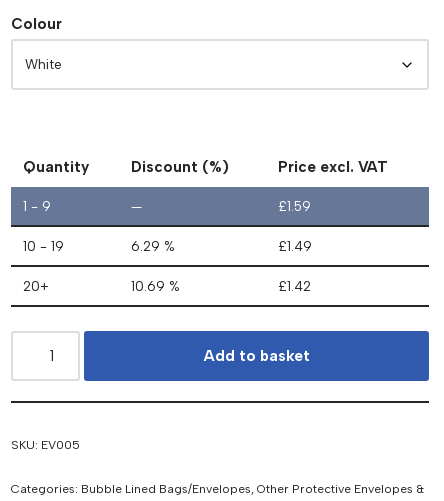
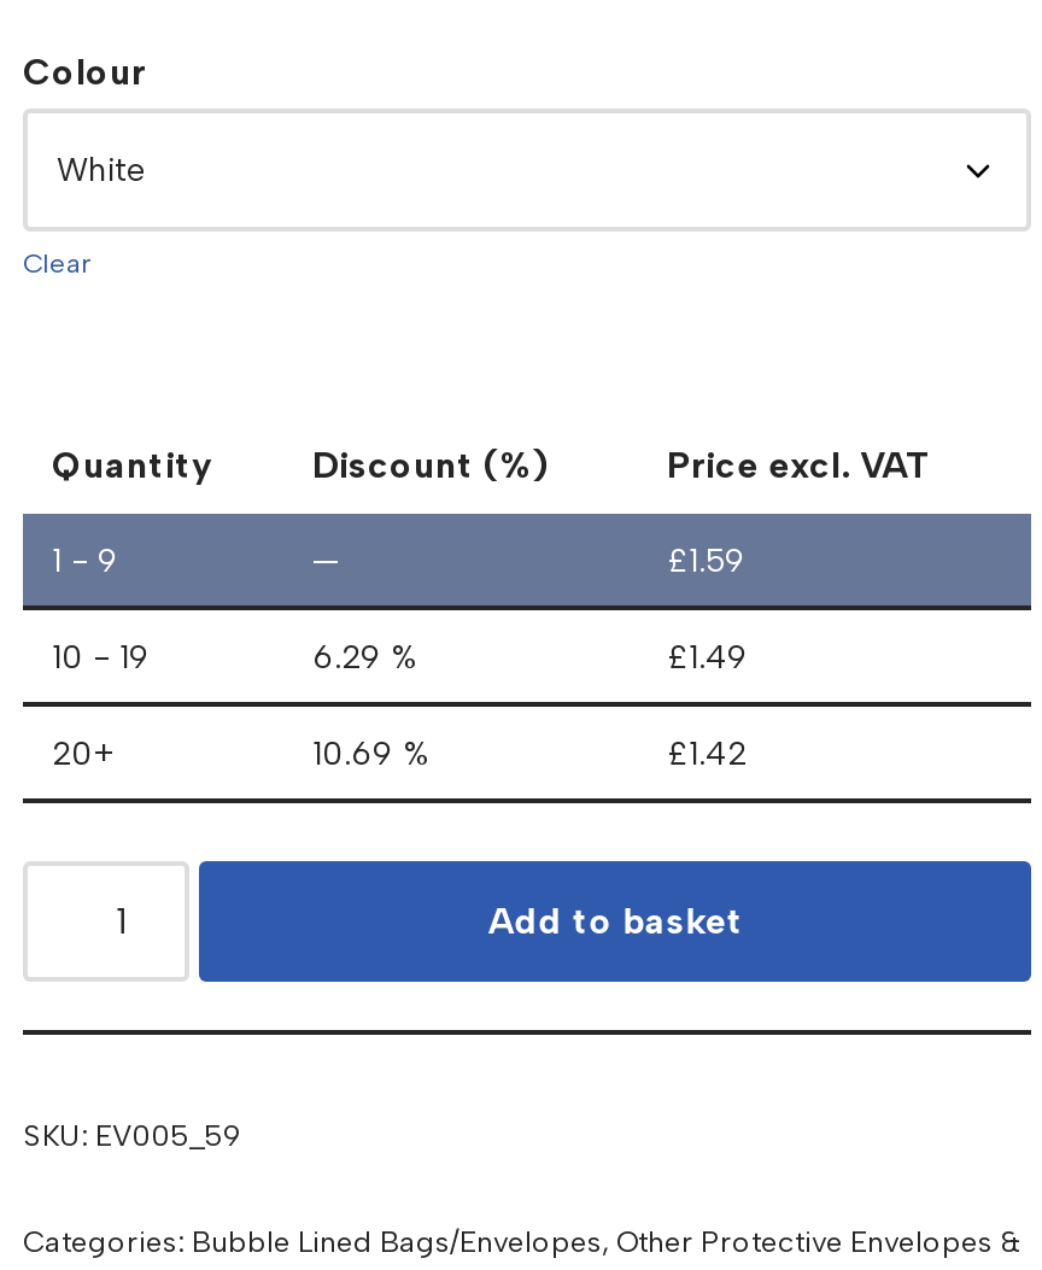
none -> [23,246,90,280] Clear
[11,437,80,452] SKU: EV005 -> [23,1117,242,1153] SKU: EV005_59

